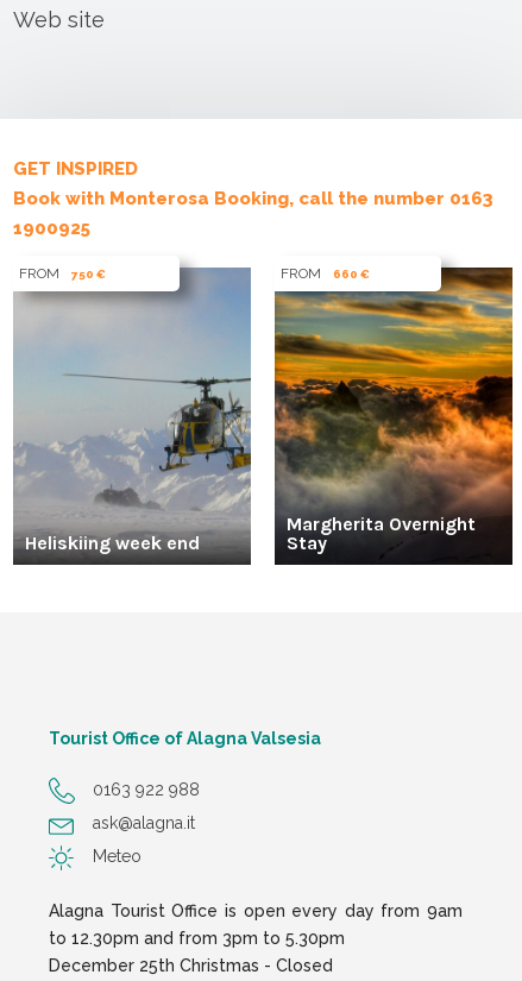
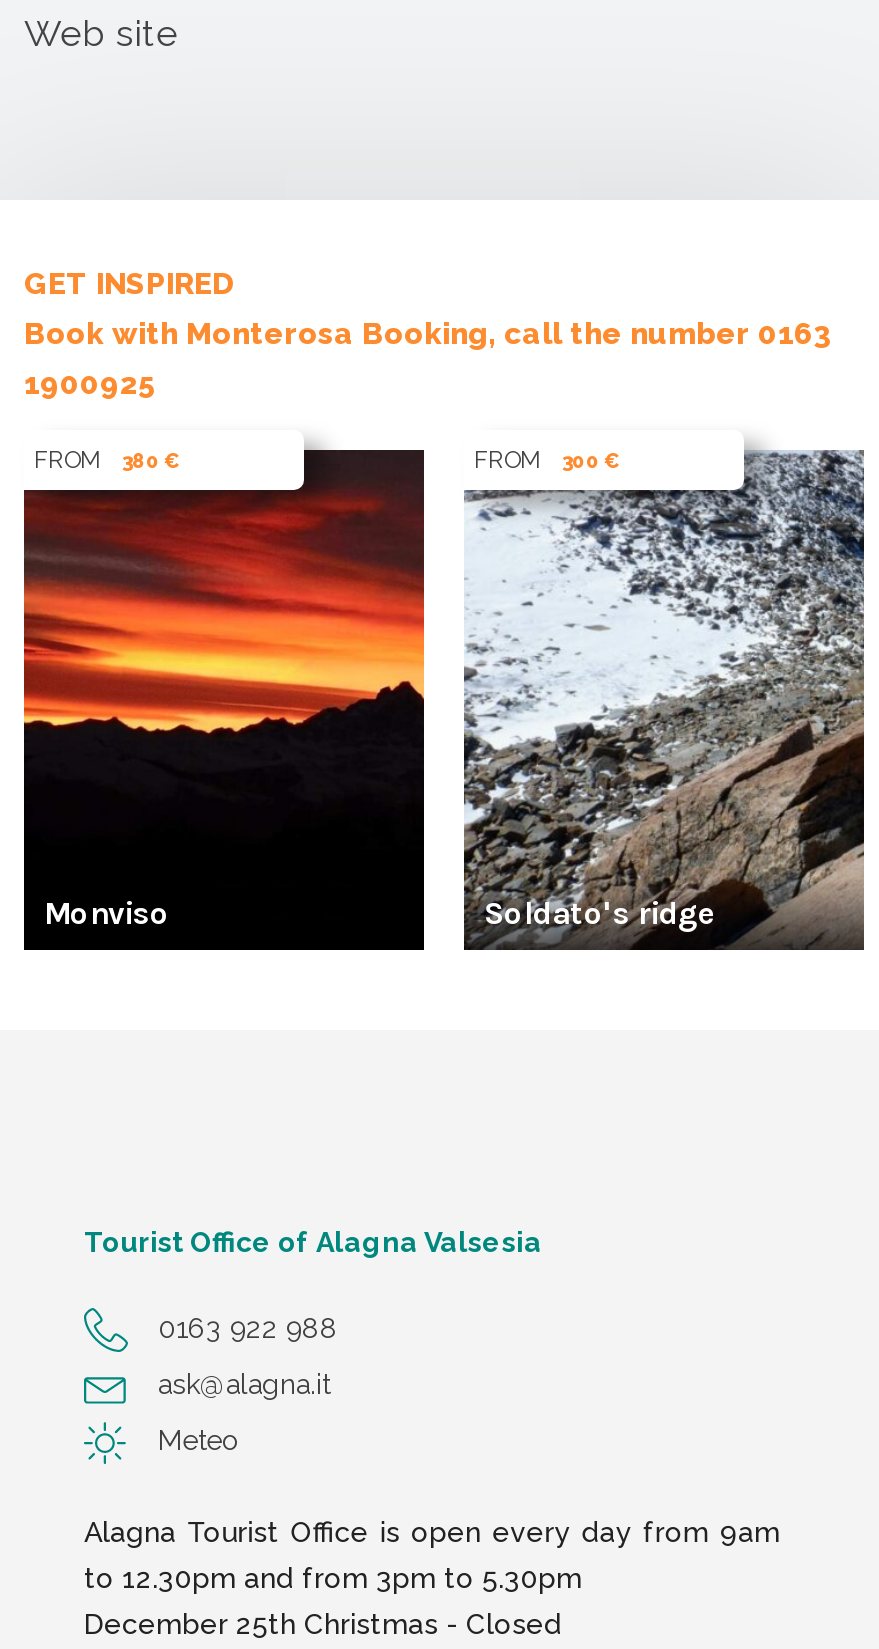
[13,265,252,565] [image] | FROM 750 € -> [22,446,426,948] [image] | FROM 380 €
[273,265,514,564] [image] | FROM 660 € -> [464,446,866,950] [image] | FROM 300 €
[287,512,476,554] Margherita Overnight | Stay -> [484,894,716,932] Soldato's ridge
[25,532,200,554] Heliskiing week end -> [44,894,170,932] Monviso

